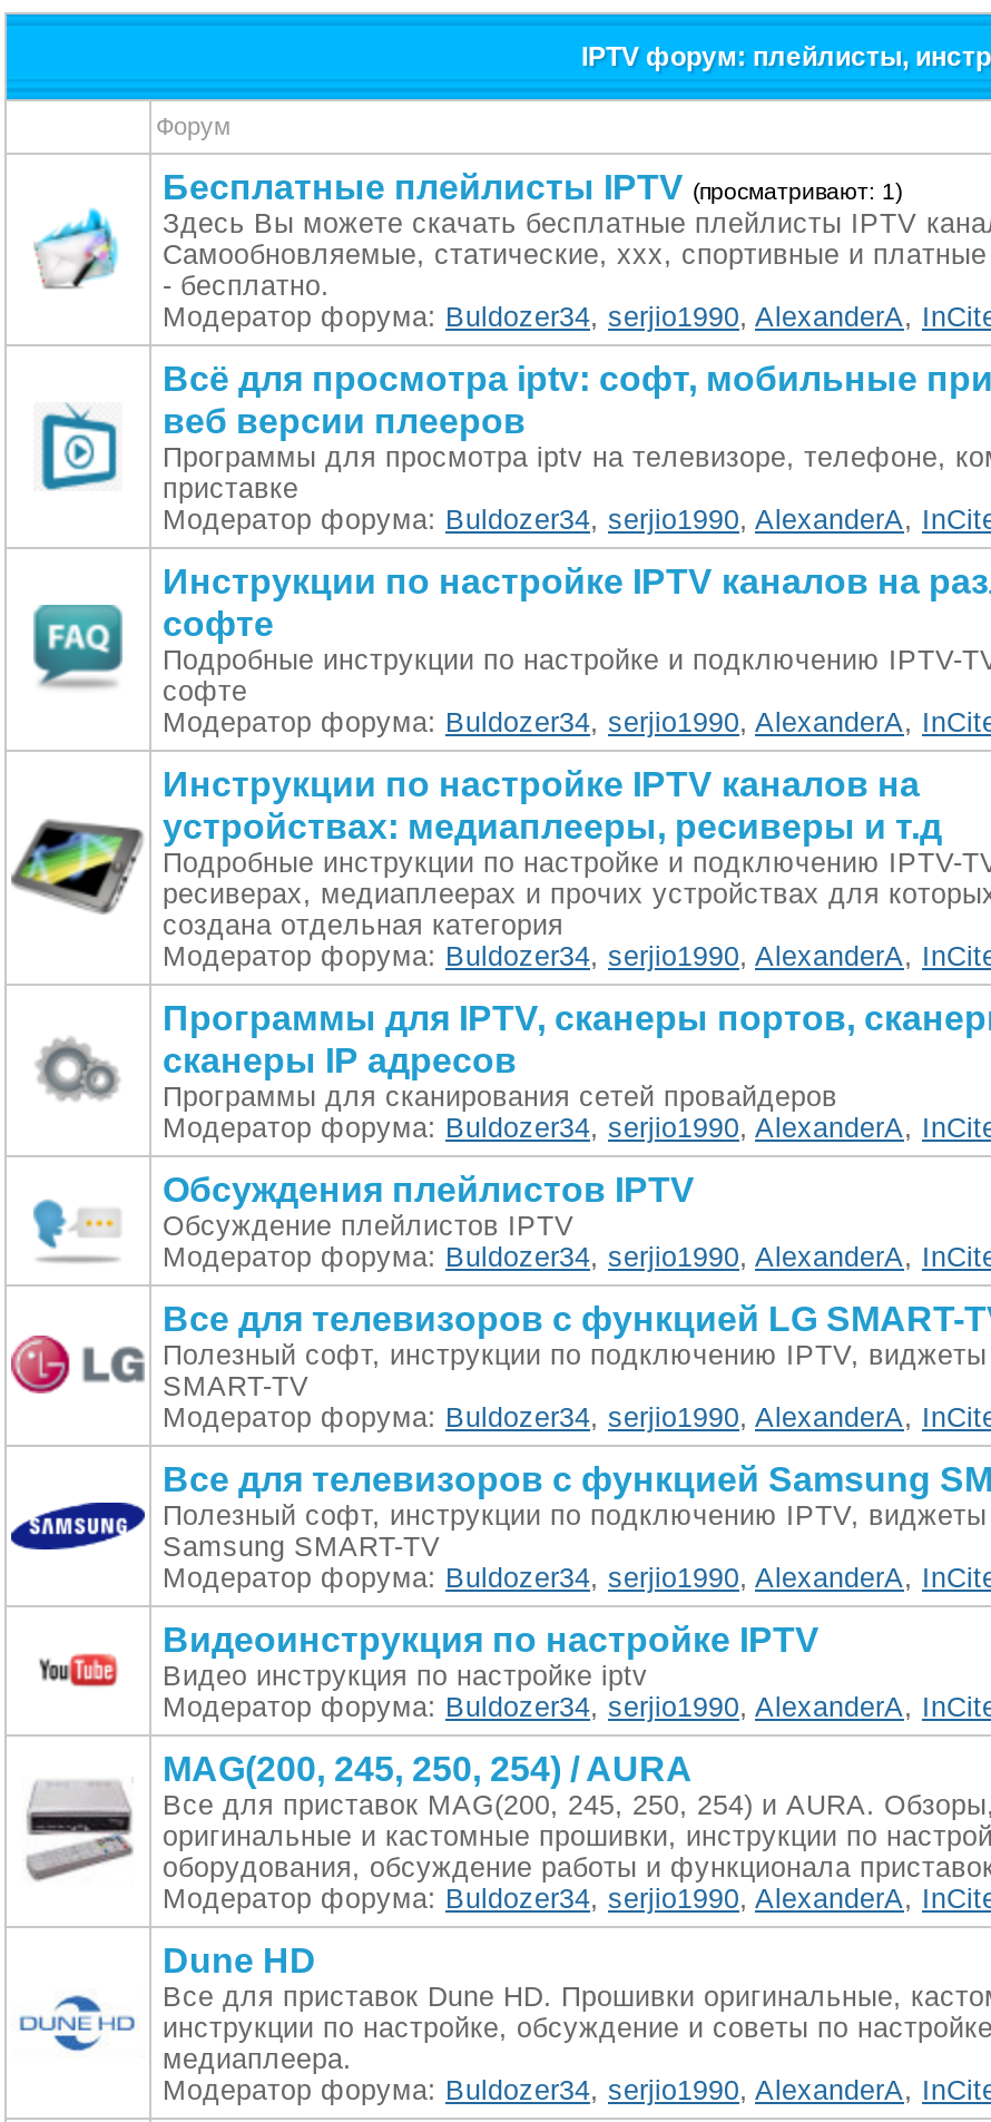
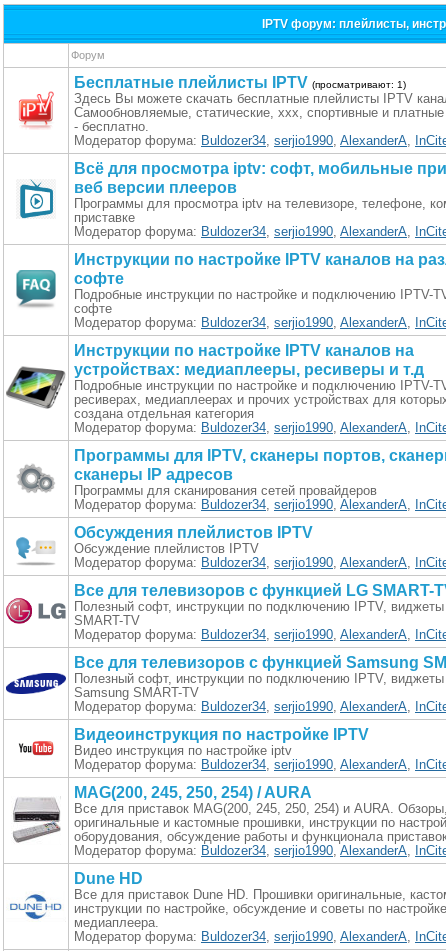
[33,206,118,289] [image] -> [17,91,54,128] [image]

